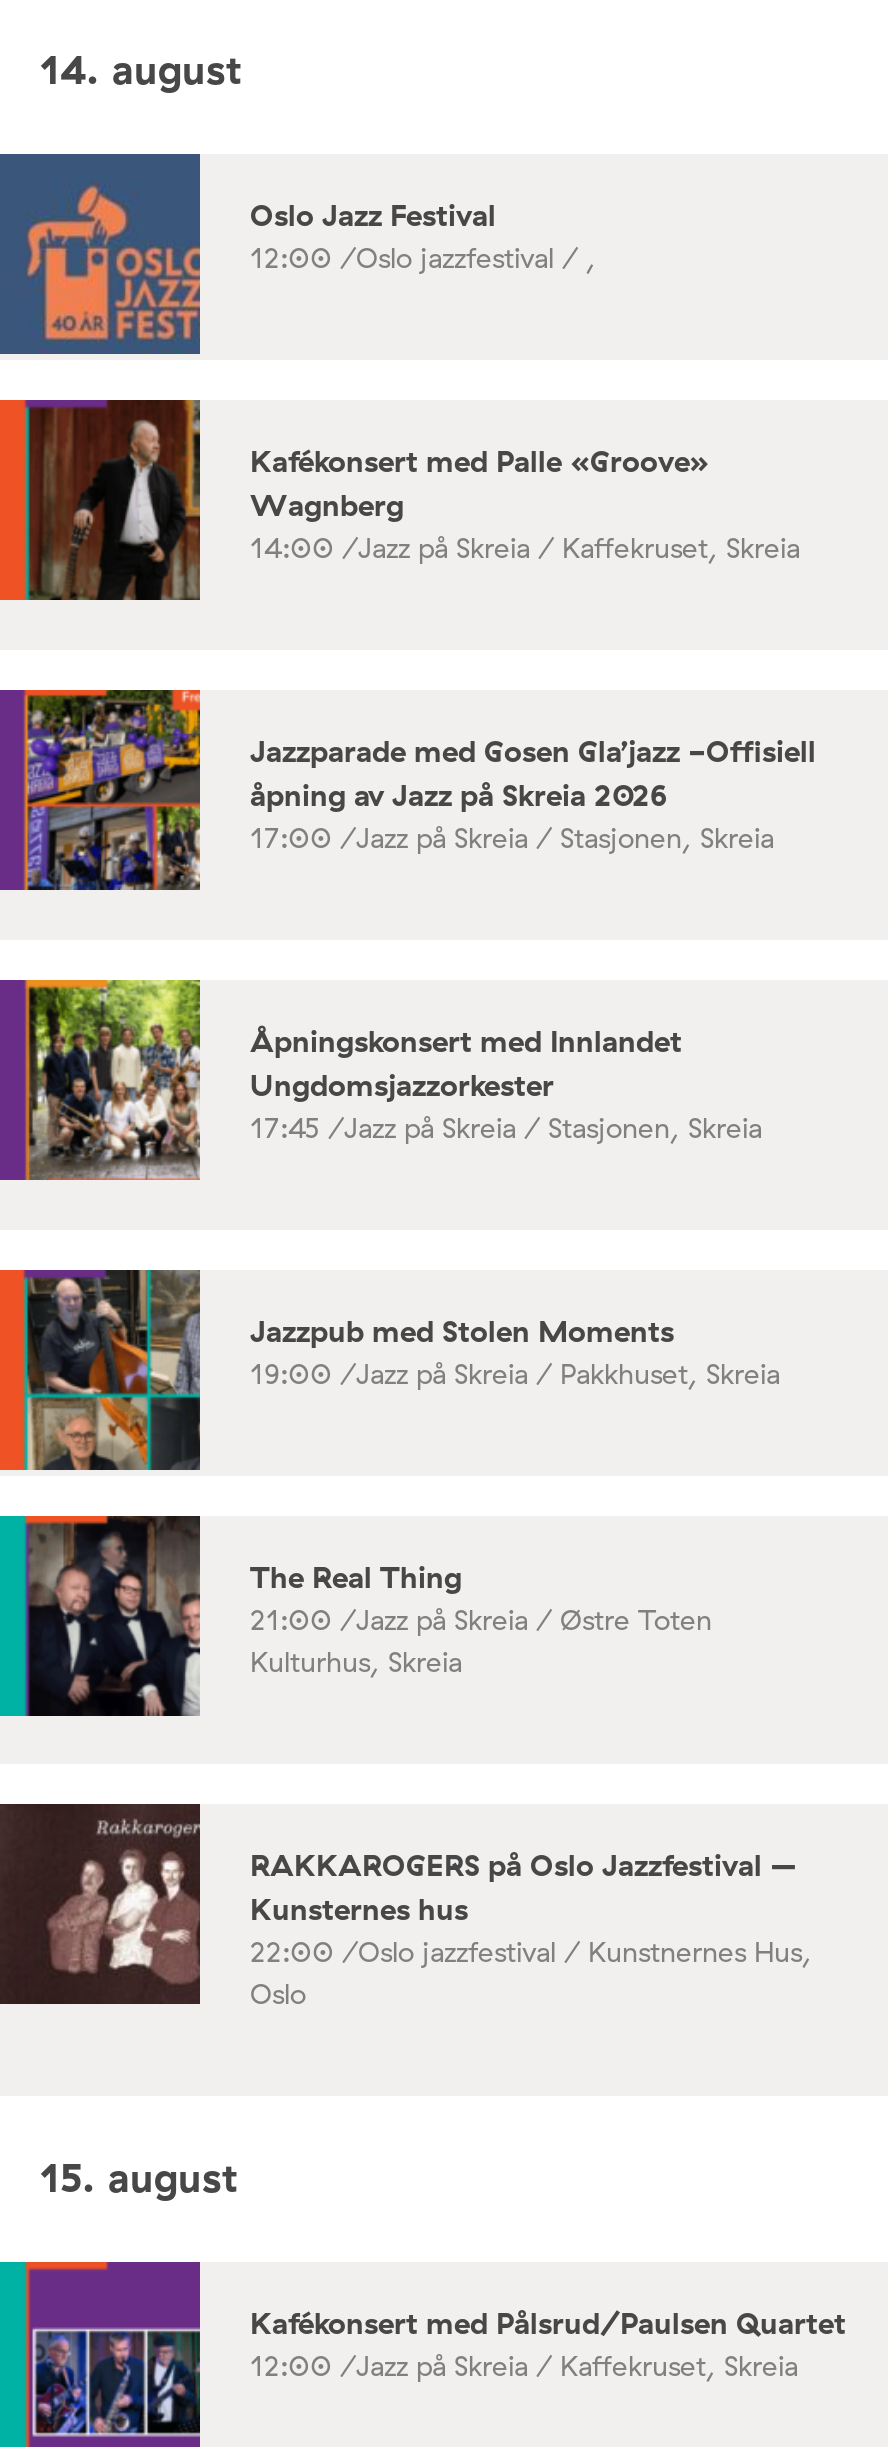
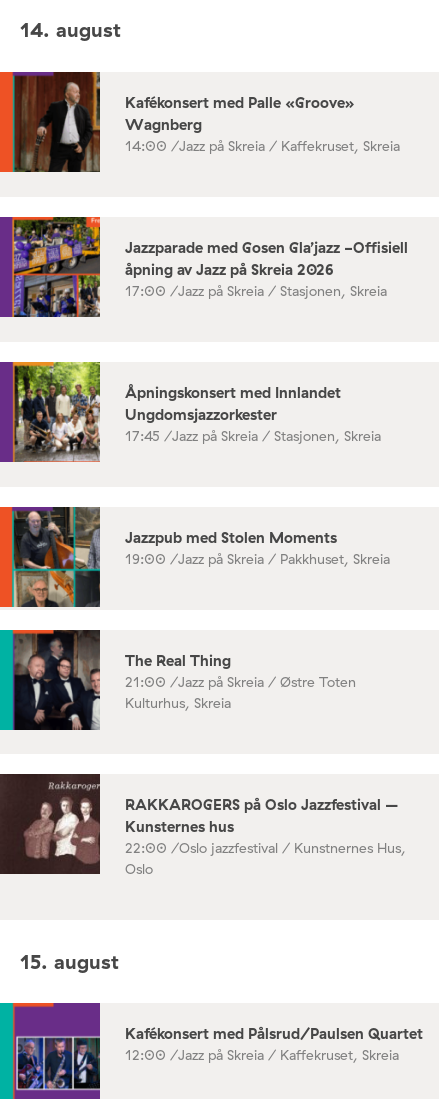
[6,152,596,356] [image] | Oslo Jazz Festival | 12:00 /Oslo jazzfestival / , -> none

